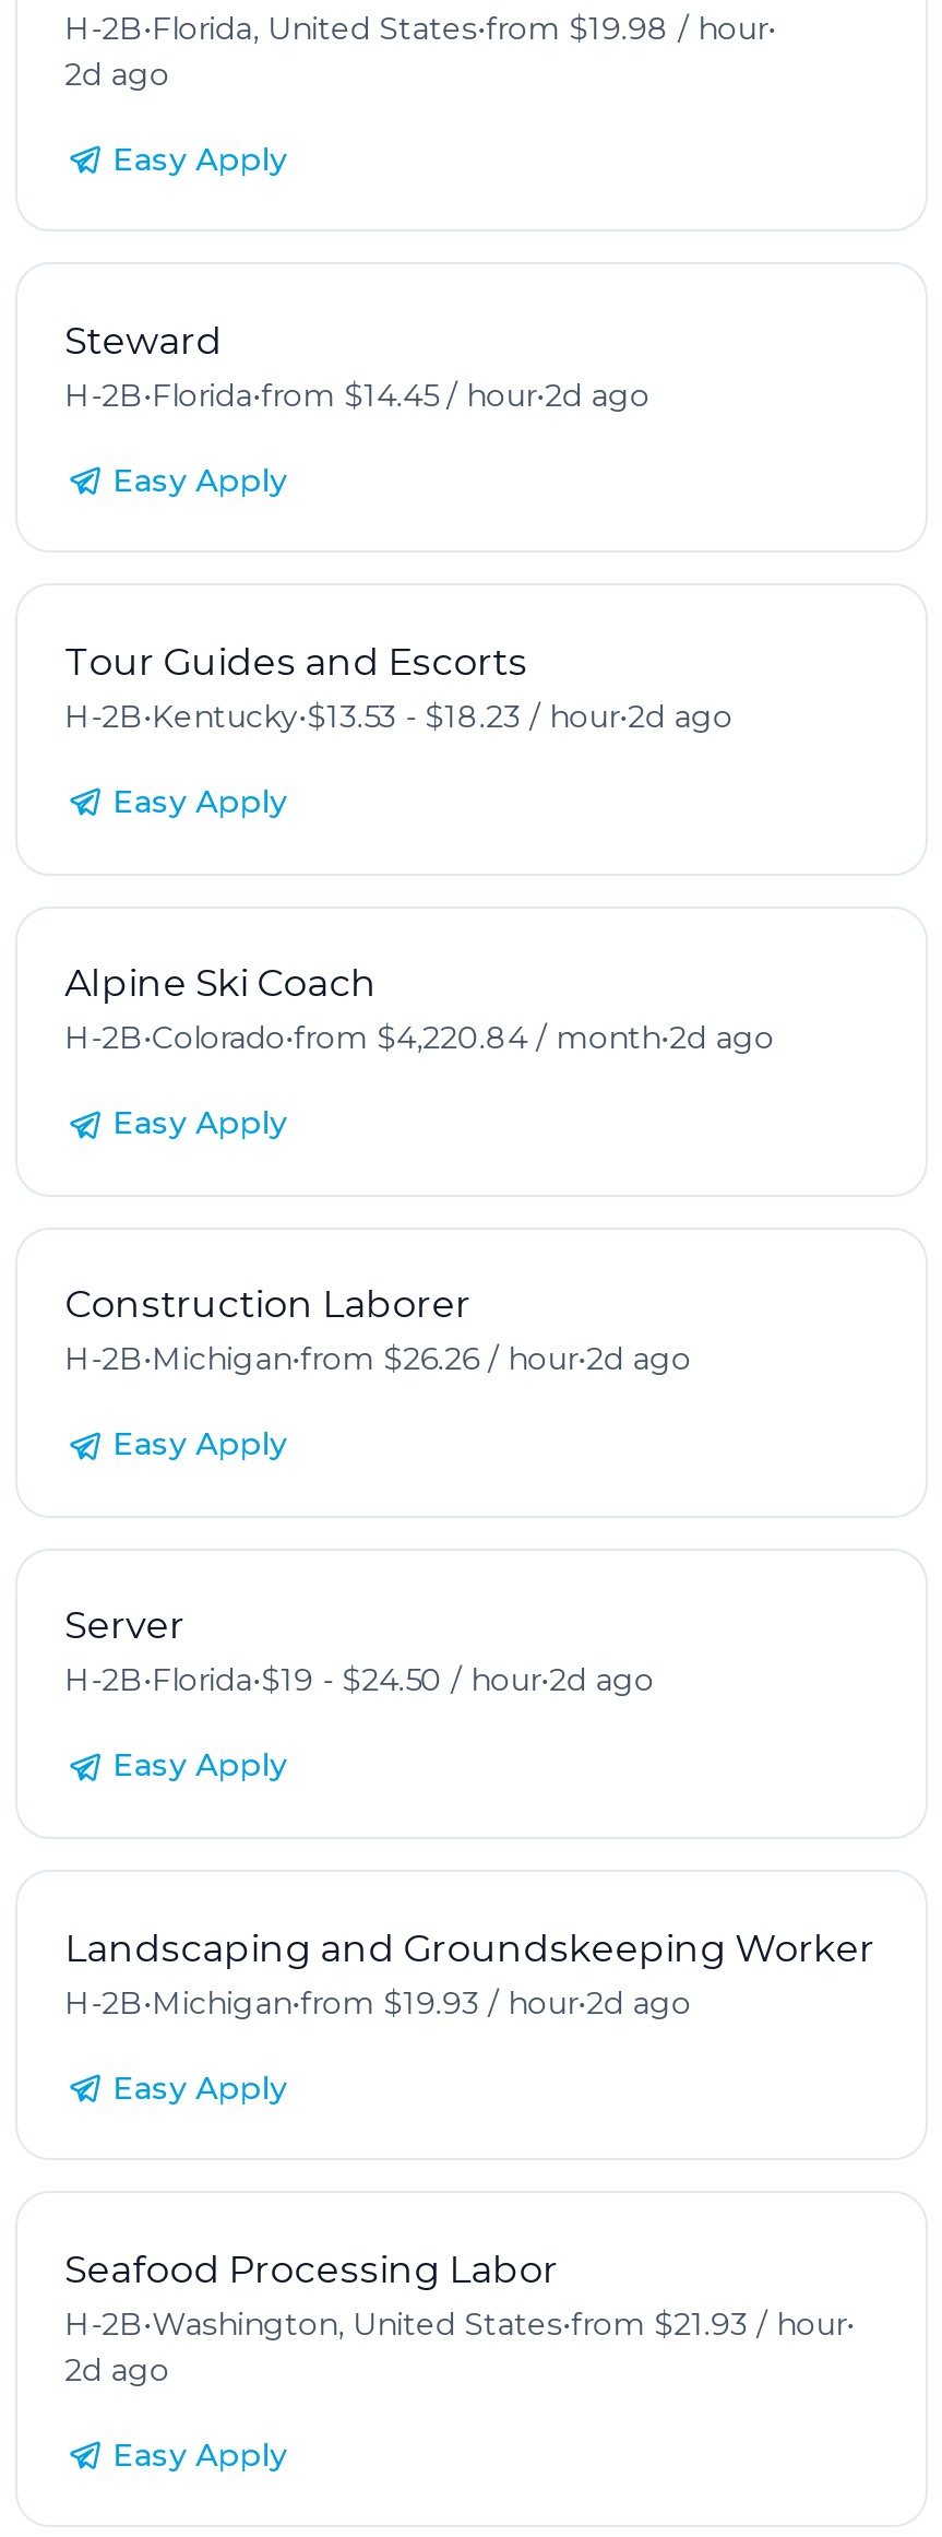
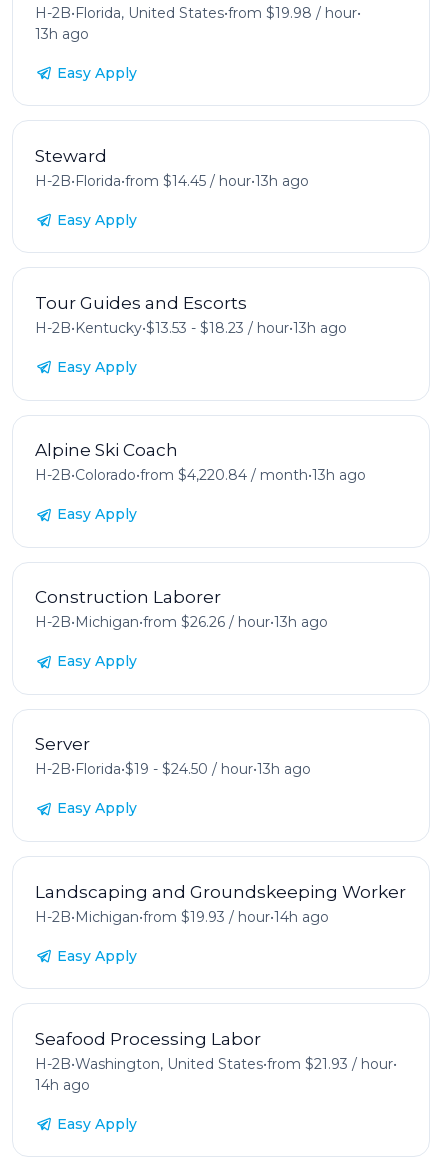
[65,54,169,93] 2d ago -> [35,24,89,42] 13h ago
[65,375,650,414] H-2B•Florida•from $14.45 / hour•2d ago -> [35,172,309,190] H-2B•Florida•from $14.45 / hour•13h ago
[65,697,733,736] H-2B•Kentucky•$13.53 - $18.23 / hour•2d ago -> [35,319,347,337] H-2B•Kentucky•$13.53 - $18.23 / hour•13h ago
[65,1018,774,1057] H-2B•Colorado•from $4,220.84 / month•2d ago -> [35,466,366,484] H-2B•Colorado•from $4,220.84 / month•13h ago
[65,1340,691,1379] H-2B•Michigan•from $26.26 / hour•2d ago -> [35,613,328,631] H-2B•Michigan•from $26.26 / hour•13h ago
[65,1661,654,1700] H-2B•Florida•$19 - $24.50 / hour•2d ago -> [35,760,311,778] H-2B•Florida•$19 - $24.50 / hour•13h ago
[65,1983,691,2022] H-2B•Michigan•from $19.93 / hour•2d ago -> [35,908,329,926] H-2B•Michigan•from $19.93 / hour•14h ago
[65,2350,169,2389] 2d ago -> [35,1076,90,1094] 14h ago

